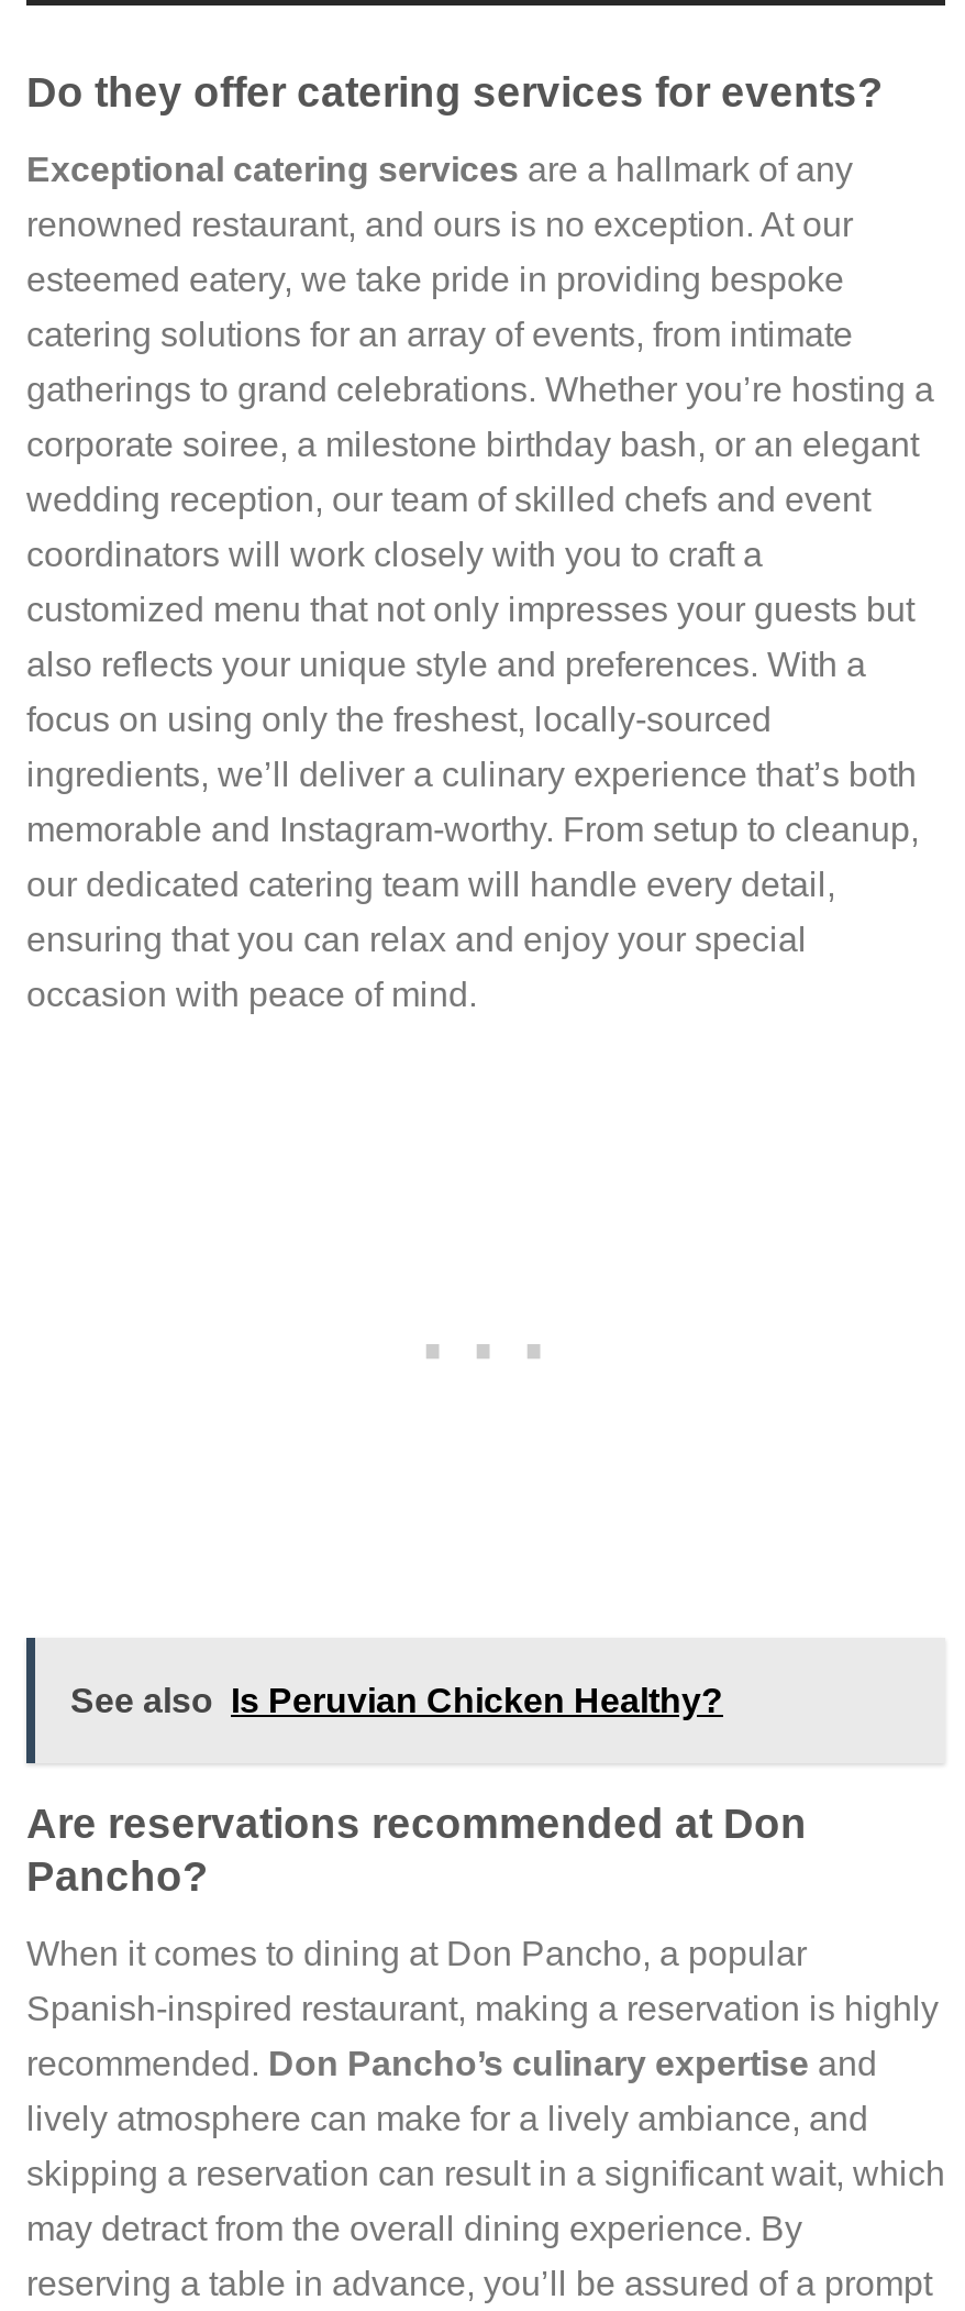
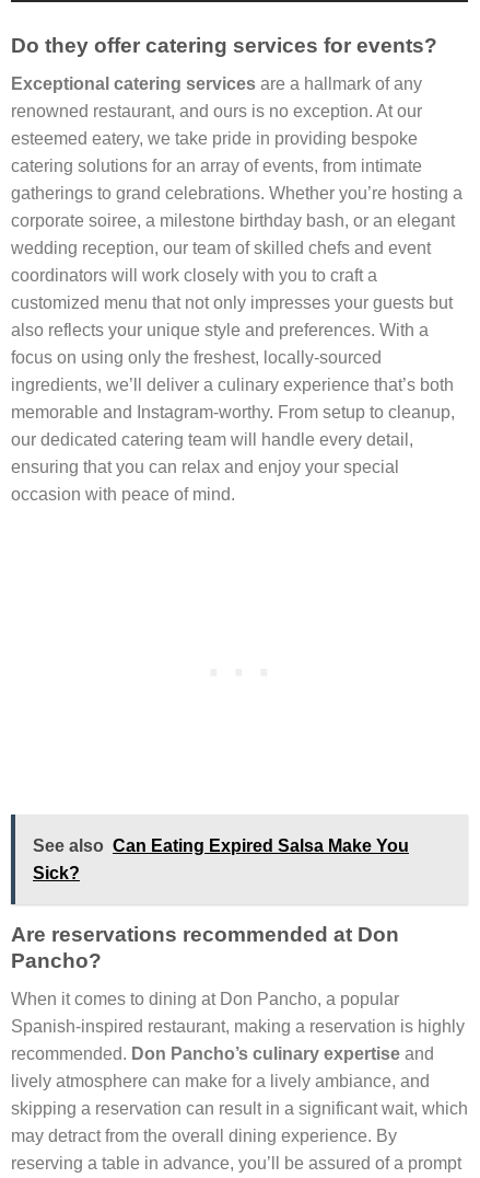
[70,1682,723,1720] See also Is Peruvian Chicken Healthy? -> [33,837,409,883] See also Can Eating Expired Salsa Make You | Sick?

